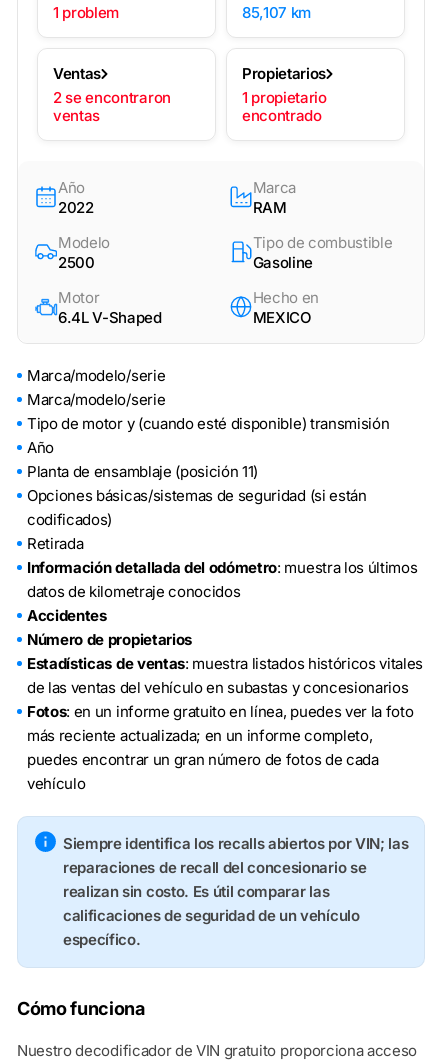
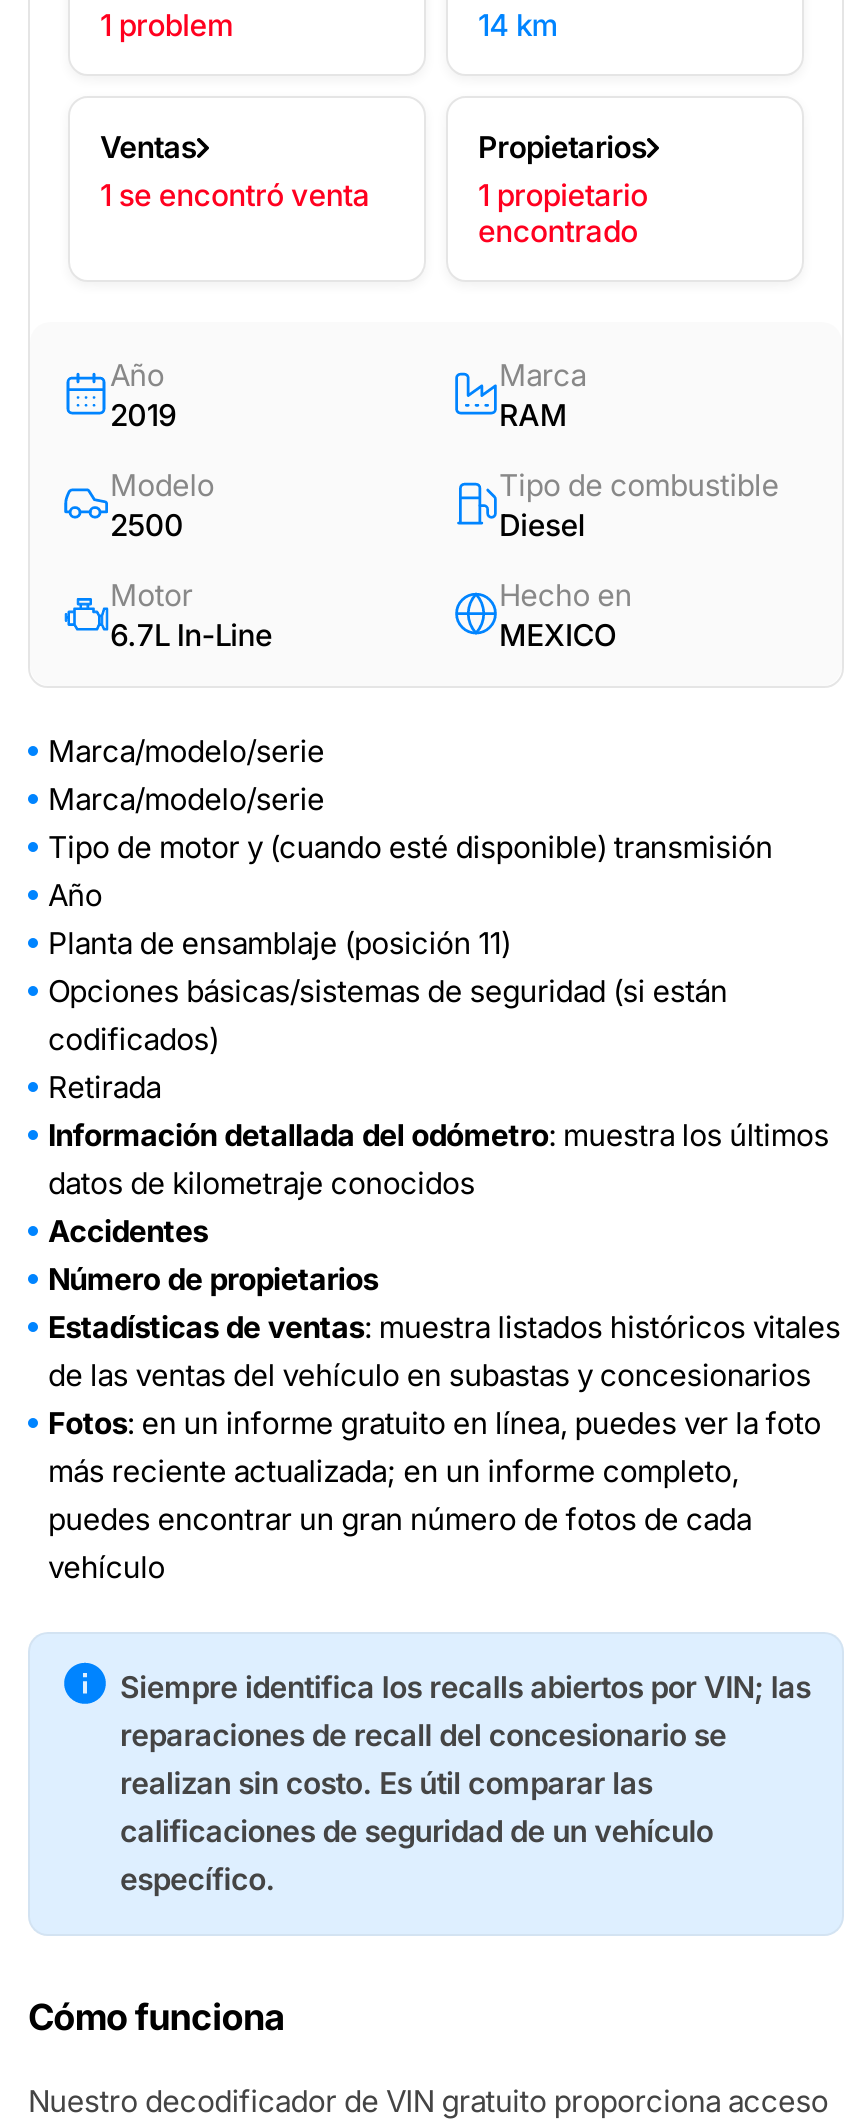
[242,3,311,22] 85,107 km -> [478,6,557,44] 14 km
[53,88,171,125] 2 se encontraron | ventas -> [100,176,370,214] 1 se encontró venta
[58,198,94,217] 2022 -> [110,396,175,434] 2019
[252,253,313,272] Gasoline -> [499,506,585,544] Diesel
[58,308,162,327] 6.4L V-Shaped -> [110,616,272,654] 6.7L In-Line

